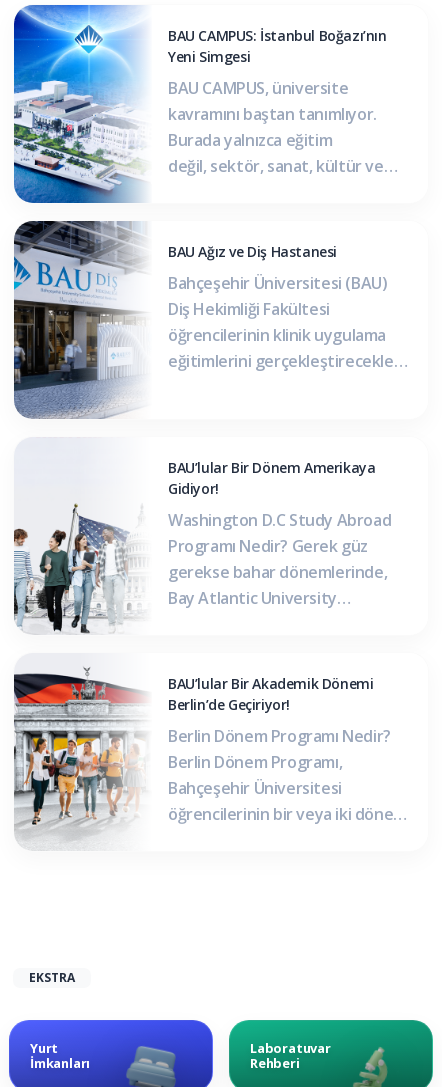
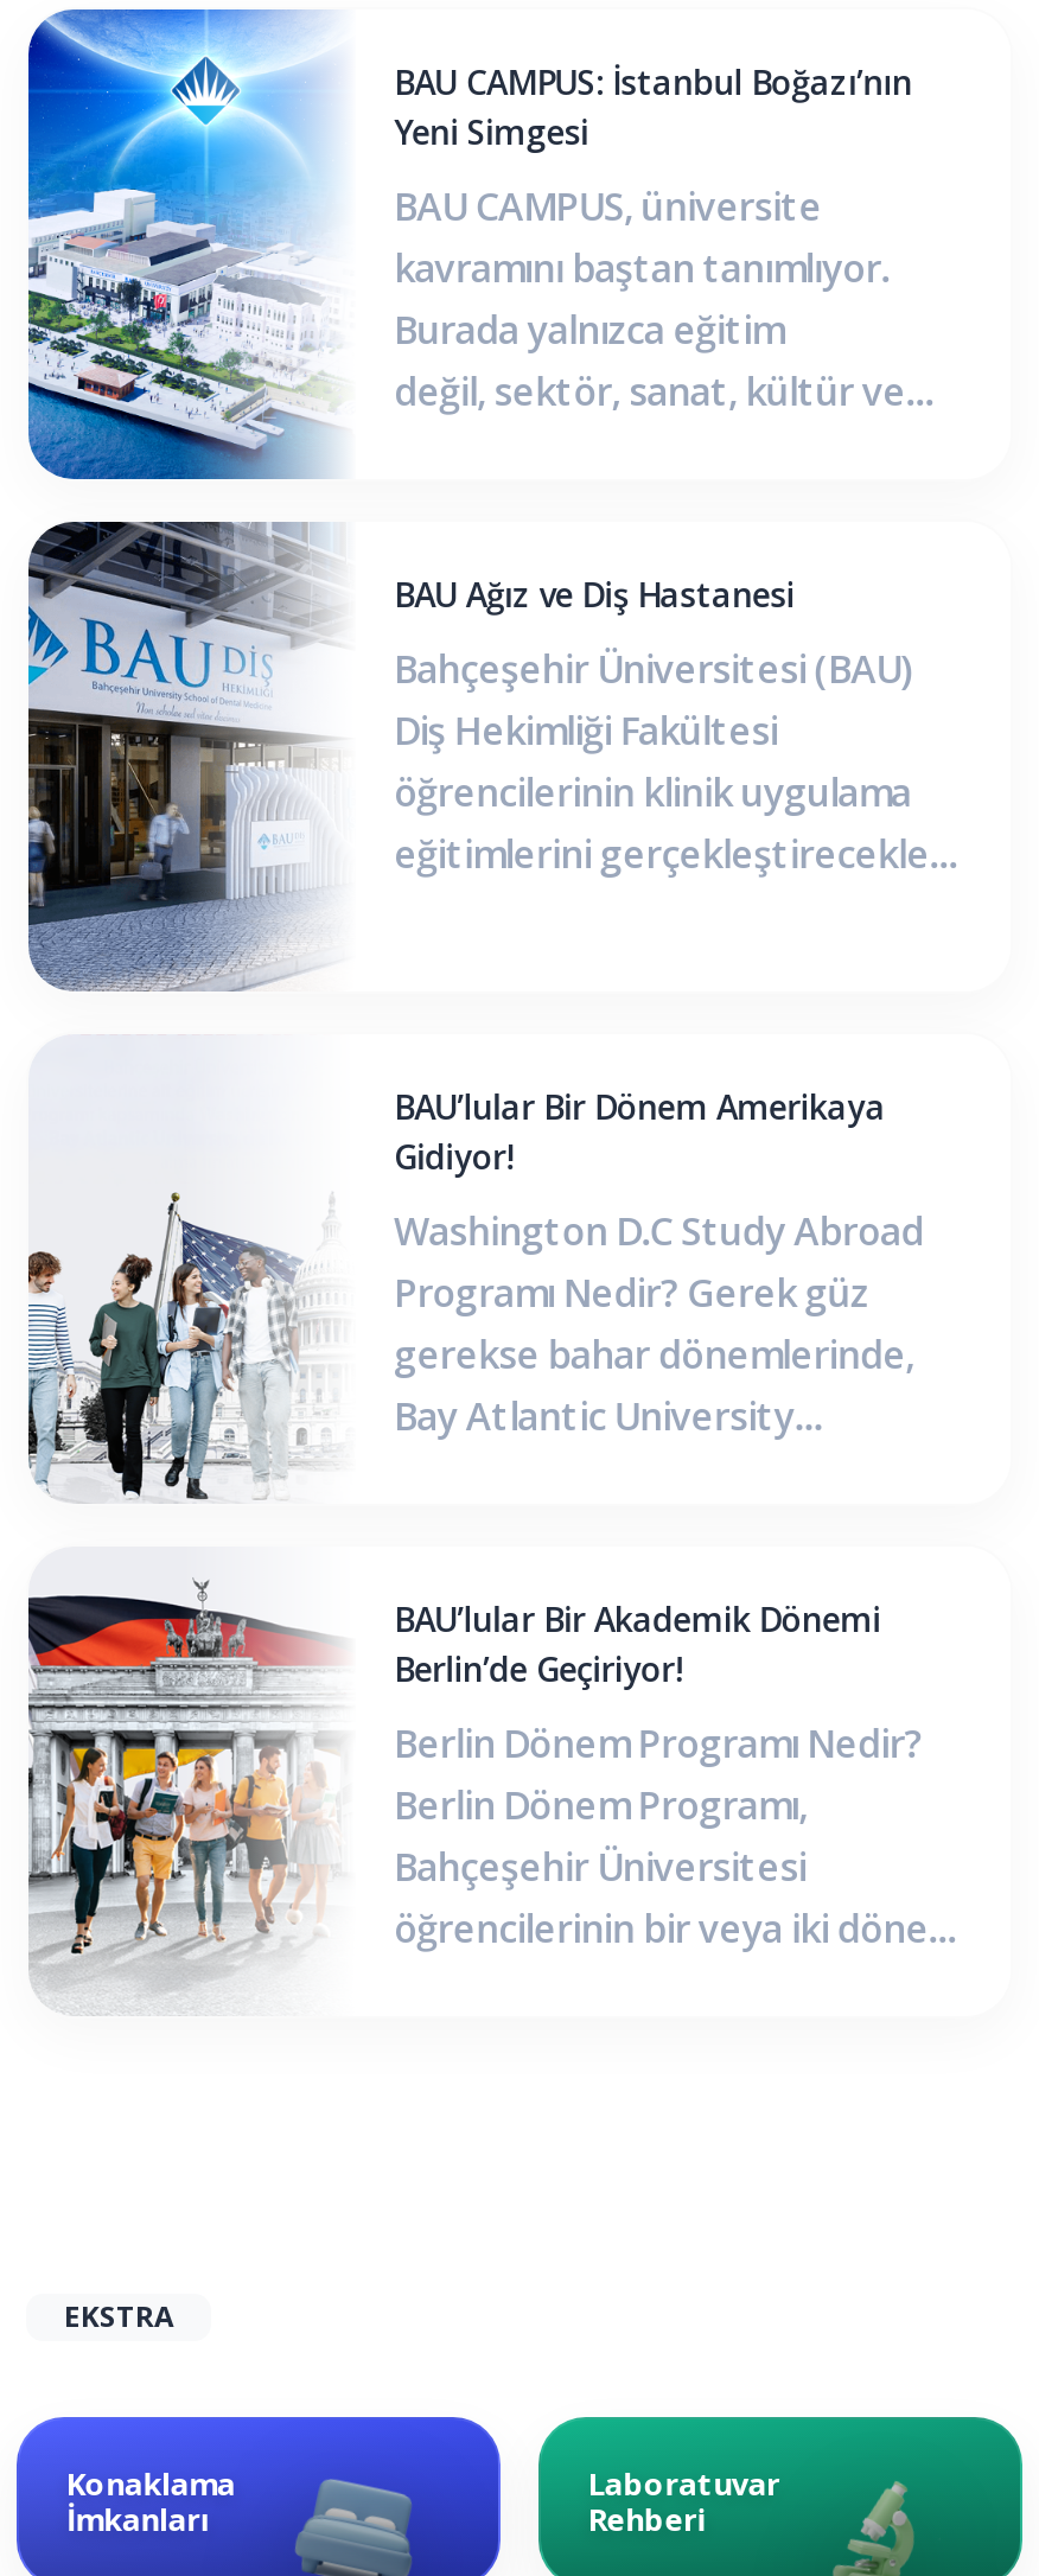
[30,1039,58,1057] Yurt -> [66,2461,235,2504] Konaklama

